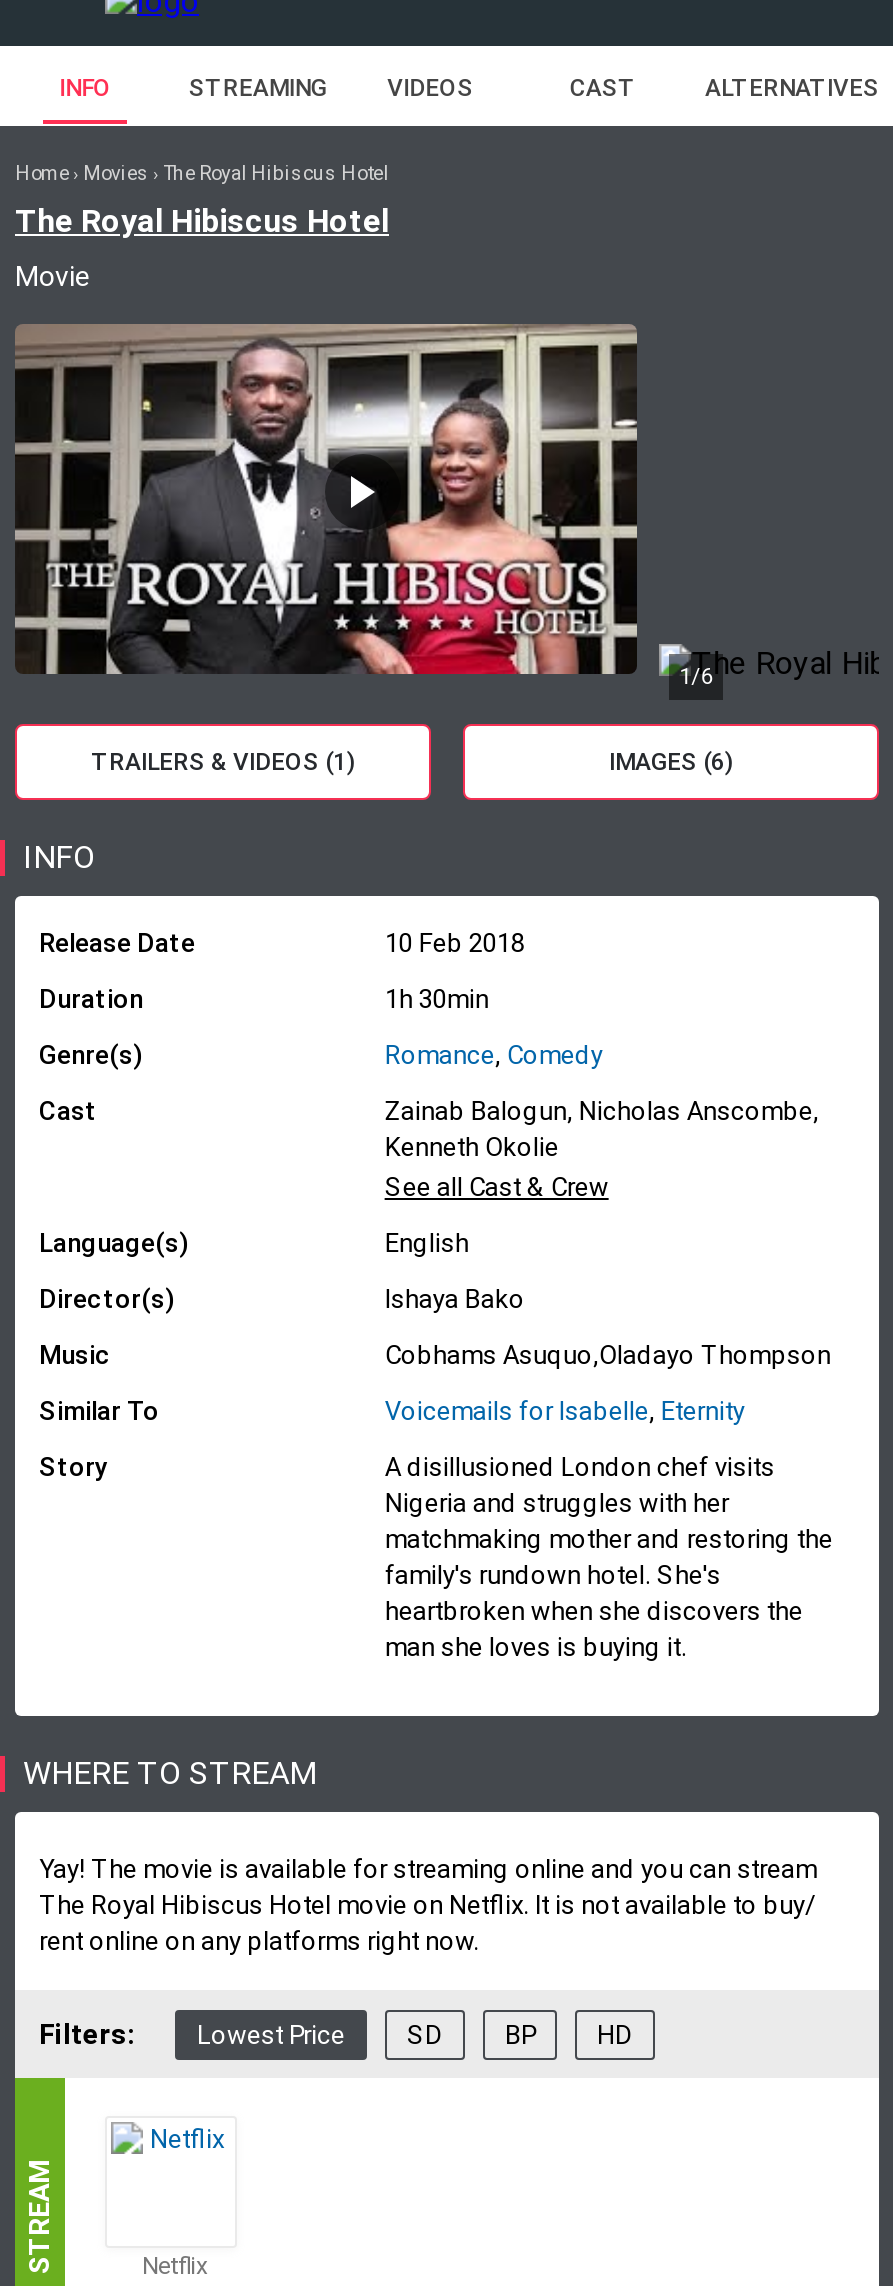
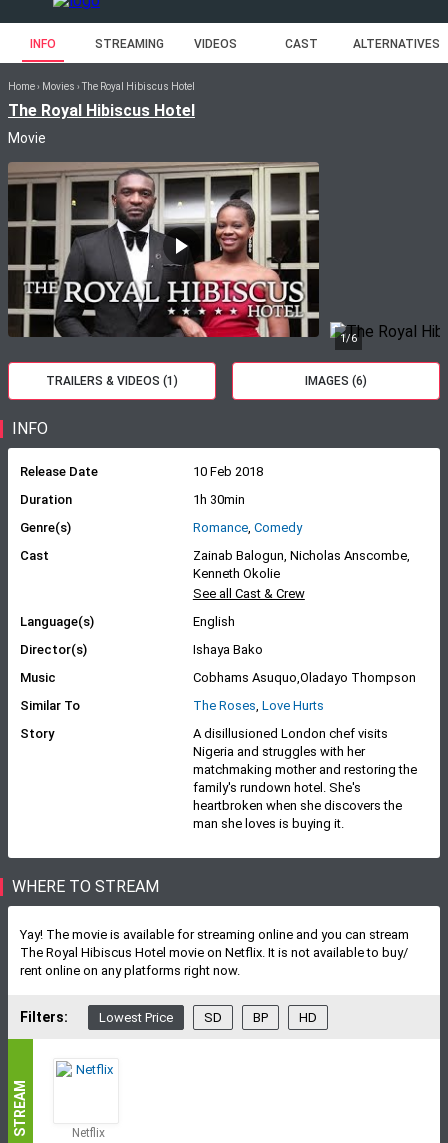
[385,1396,745,1426] Voicemails for Isabelle, Eternity -> [193,698,324,713] The Roses, Love Hurts

